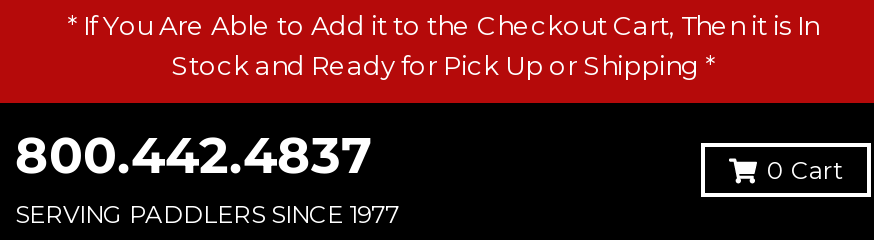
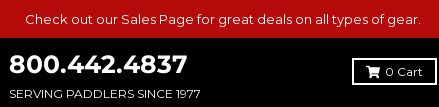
[67,9,819,81] * If You Are Able to Add it to the Checkout Cart, Then it is In | Stock and Ready for Pick Up or Shipping * -> [25,11,421,27] Check out our Sales Page for great deals on all types of gear.

